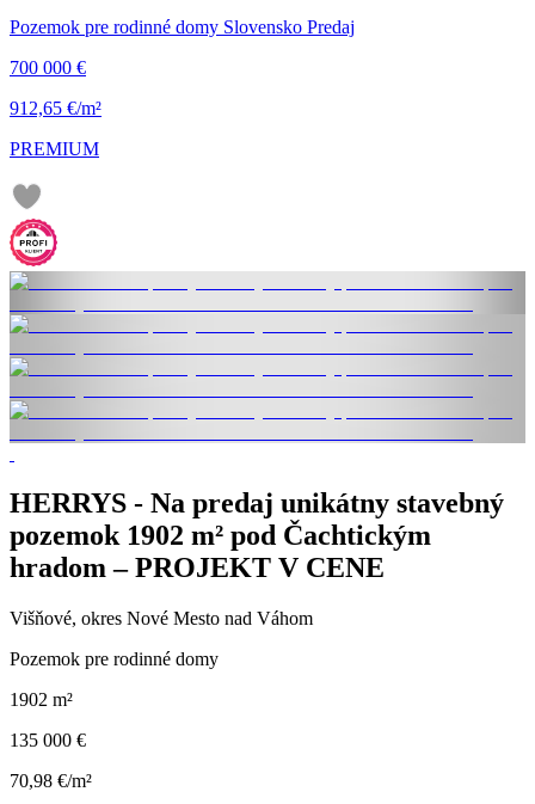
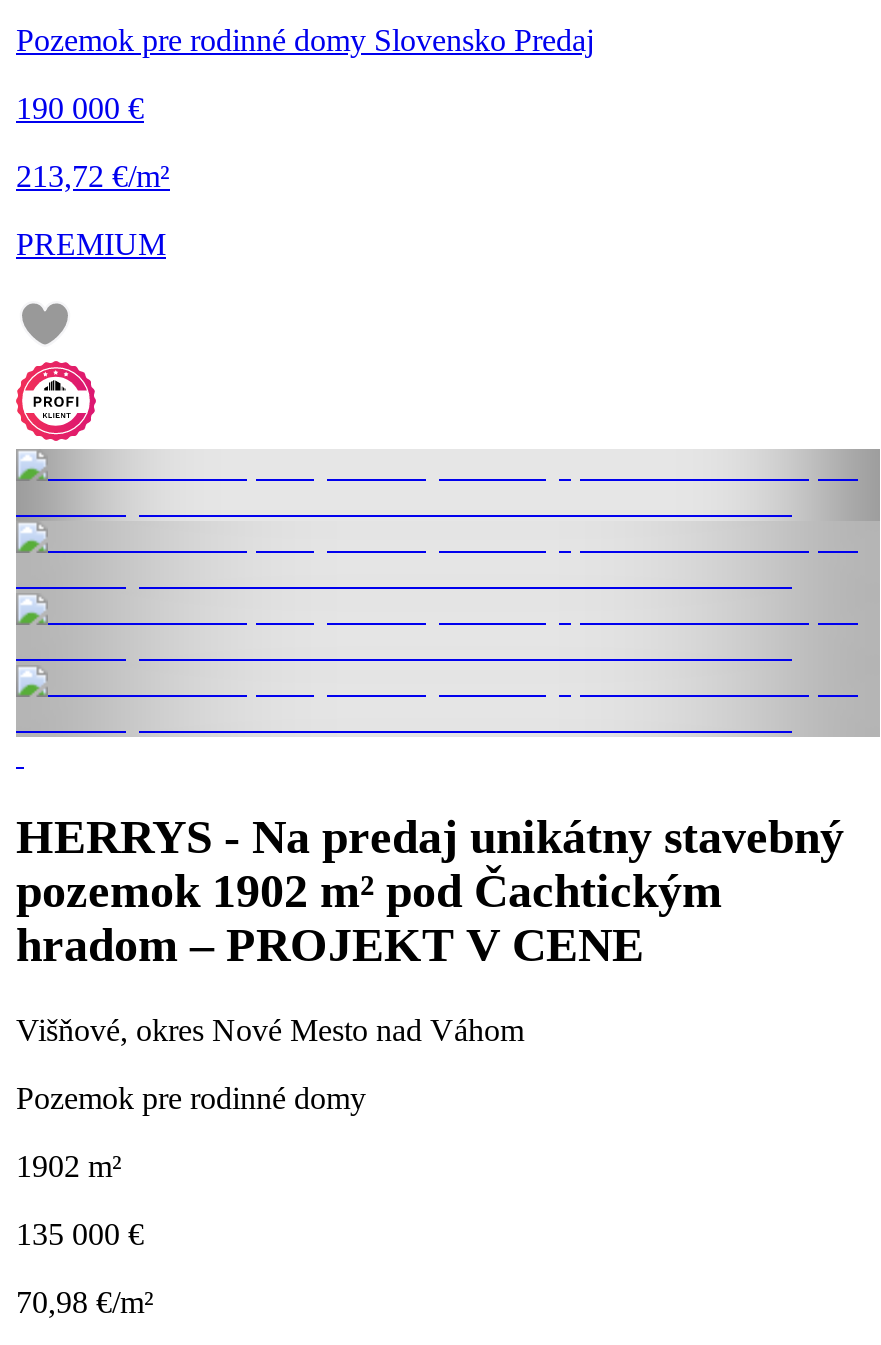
[10,57,86,77] 700 000 € -> [16,90,144,124] 190 000 €
[10,97,102,118] 912,65 €/m² -> [16,158,170,192] 213,72 €/m²

